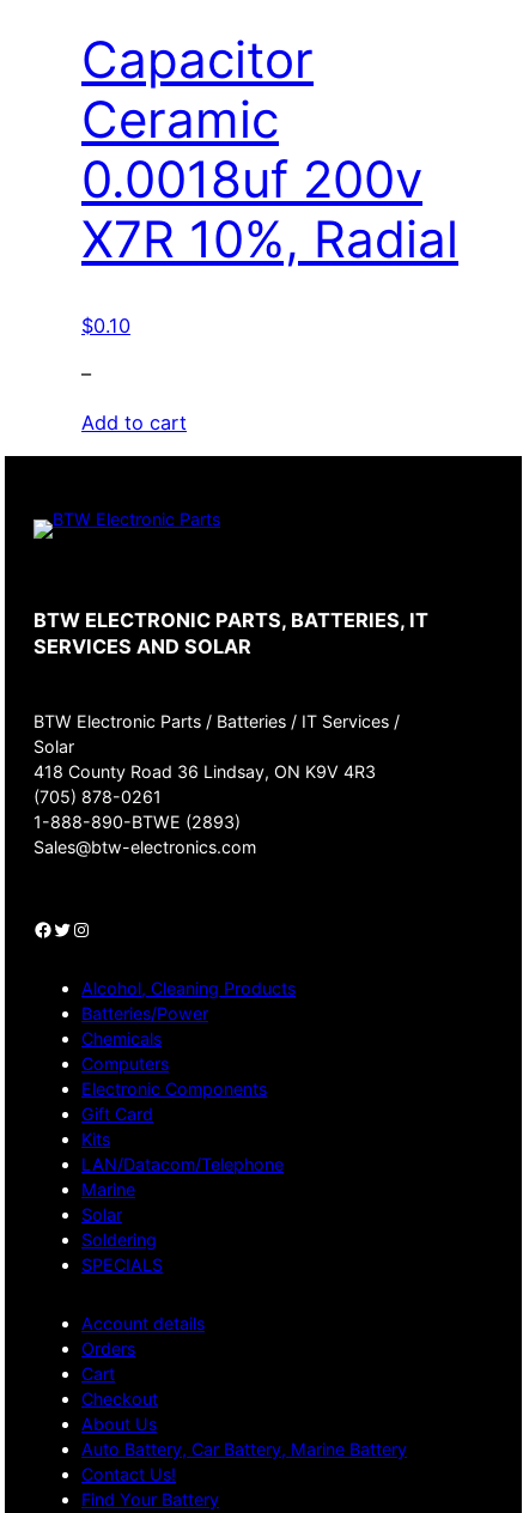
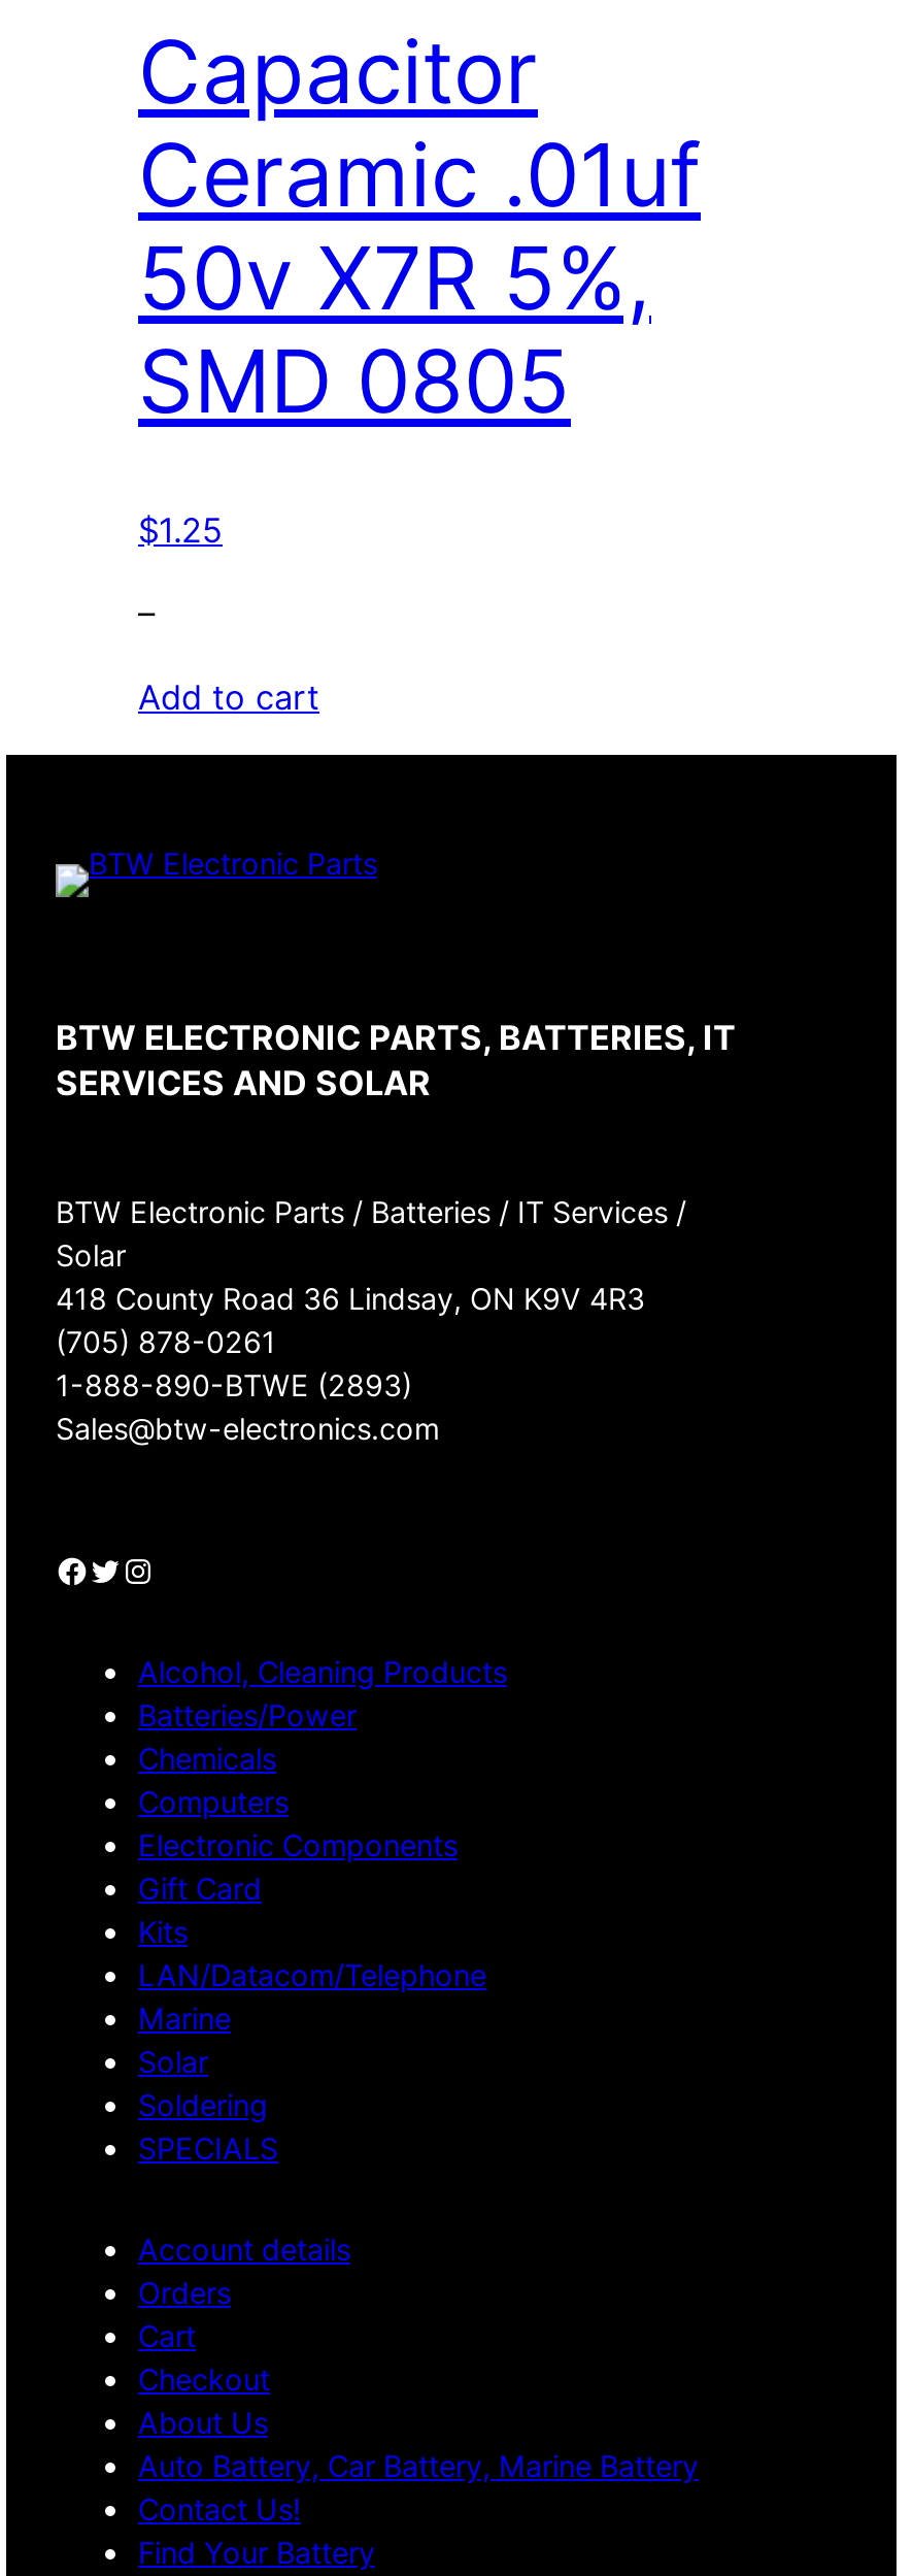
[81,89,458,269] Ceramic | 0.0018uf 200v | X7R 10%, Radial -> [138,122,701,433] Ceramic .01uf | 50v X7R 5%, | SMD 0805
[81,313,130,337] $0.10 -> [138,509,223,550] $1.25

